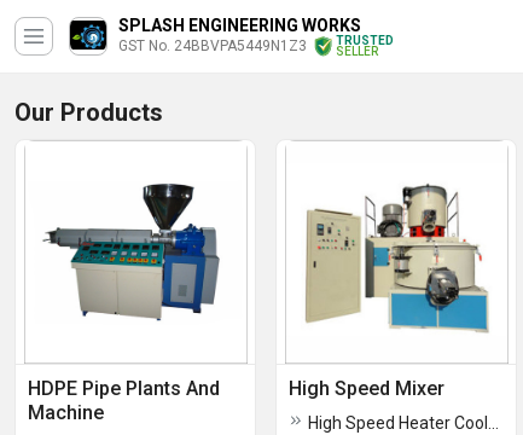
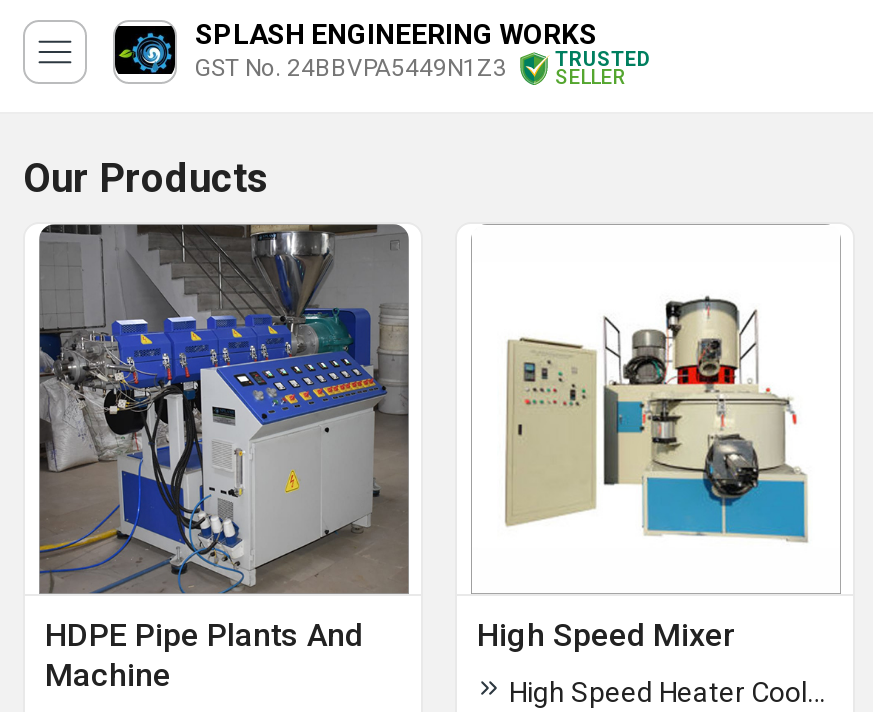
[24,140,248,364] [image] -> [37,222,411,596] [image]

